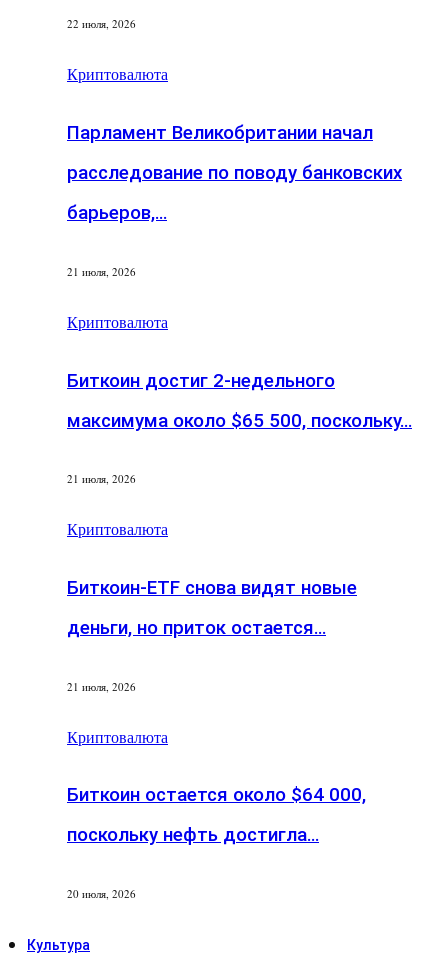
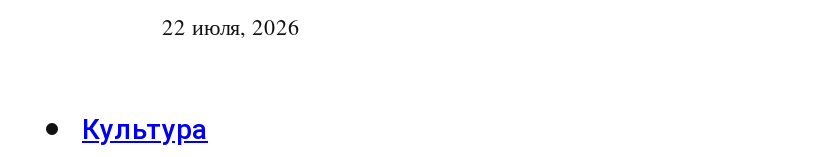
[67,63,412,901] Криптовалюта | Парламент Великобритании начал | расследование по поводу банковских | барьеров,… | 21 июля, 2026 | Криптовалюта | Биткоин достиг 2-недельного | максимума около $65 500, поскольку… | 21 июля, 2026 | Криптовалюта | Биткоин-ETF снова видят новые | деньги, но приток остается… | 21 июля, 2026 | Криптовалюта | Биткоин остается около $64 000, | поскольку нефть достигла… | 20 июля, 2026 -> none

